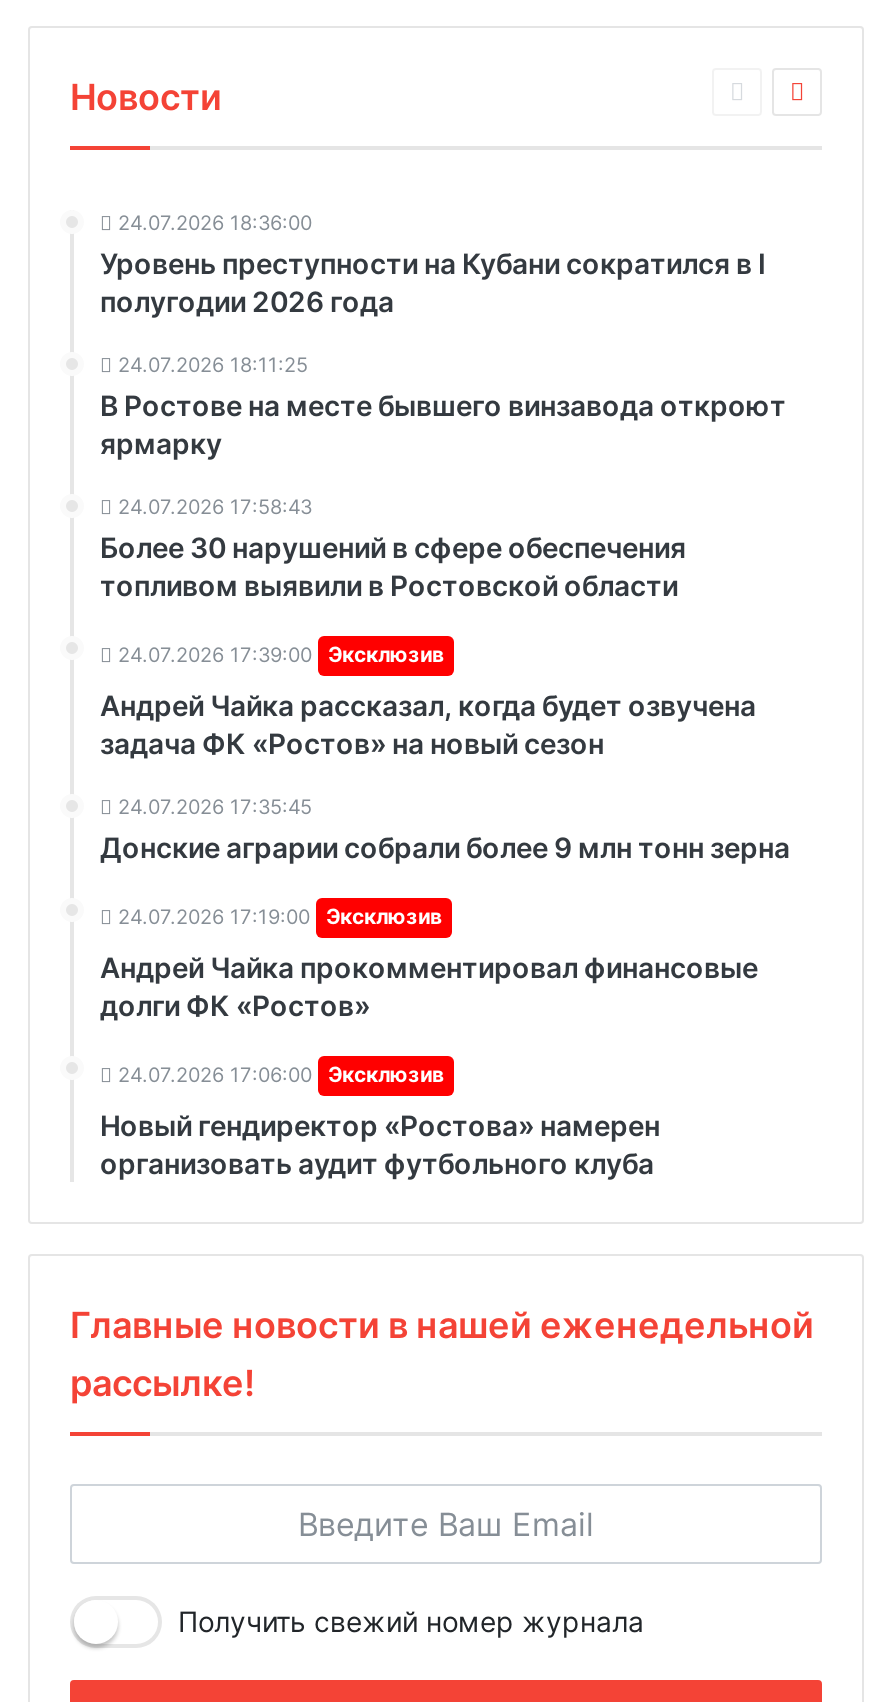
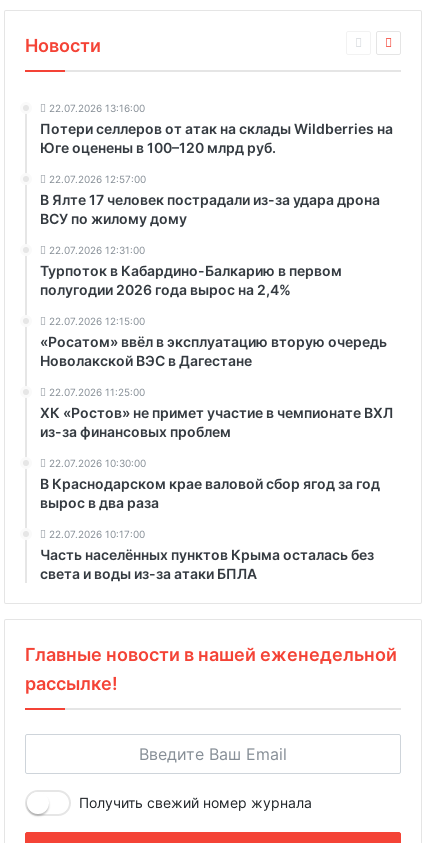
[100,209,790,1179] 24.07.2026 18:36:00 | Уровень преступности на Кубани сократился в I | полугодии 2026 года | 24.07.2026 18:11:25 | В Ростове на месте бывшего винзавода откроют | ярмарку | 24.07.2026 17:58:43 | Более 30 нарушений в сфере обеспечения | топливом выявили в Ростовской области | 24.07.2026 17:39:00 | Эксклюзив | Андрей Чайка рассказал, когда будет озвучена | задача ФК «Ростов» на новый сезон | 24.07.2026 17:35:45 | Донские аграрии собрали более 9 млн тонн зерна | 24.07.2026 17:19:00 | Эксклюзив | Андрей Чайка прокомментировал финансовые | долги ФК «Ростов» | 24.07.2026 17:06:00 | Эксклюзив | Новый гендиректор «Ростова» намерен | организовать аудит футбольного клуба -> [40,101,393,581] 22.07.2026 13:16:00 | Потери селлеров от атак на склады Wildberries на | Юге оценены в 100–120 млрд руб. | 22.07.2026 12:57:00 | В Ялте 17 человек пострадали из-за удара дрона | ВСУ по жилому дому | 22.07.2026 12:31:00 | Турпоток в Кабардино-Балкарию в первом | полугодии 2026 года вырос на 2,4% | 22.07.2026 12:15:00 | «Росатом» ввёл в эксплуатацию вторую очередь | Новолакской ВЭС в Дагестане | 22.07.2026 11:25:00 | ХК «Ростов» не примет участие в чемпионате ВХЛ | из-за финансовых проблем | 22.07.2026 10:30:00 | В Краснодарском крае валовой сбор ягод за год | вырос в два раза | 22.07.2026 10:17:00 | Часть населённых пунктов Крыма осталась без | света и воды из-за атаки БПЛА

